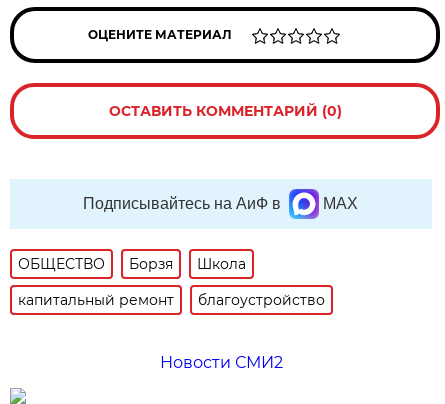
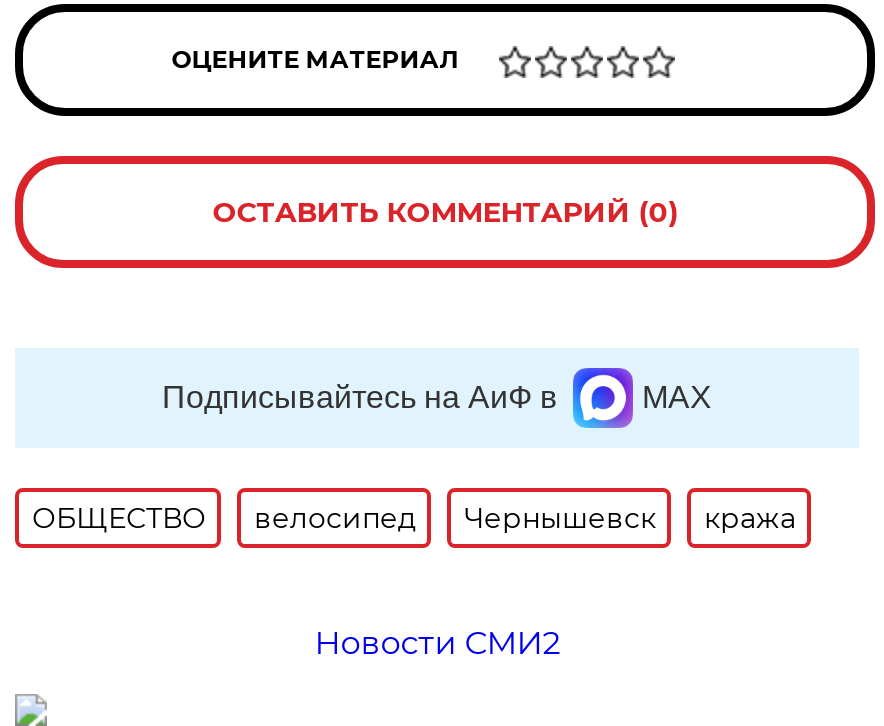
[18,255,325,309] Борзя | Школа | капитальный ремонт | благоустройство -> [254,500,796,536] велосипед | Чернышевск | кража

